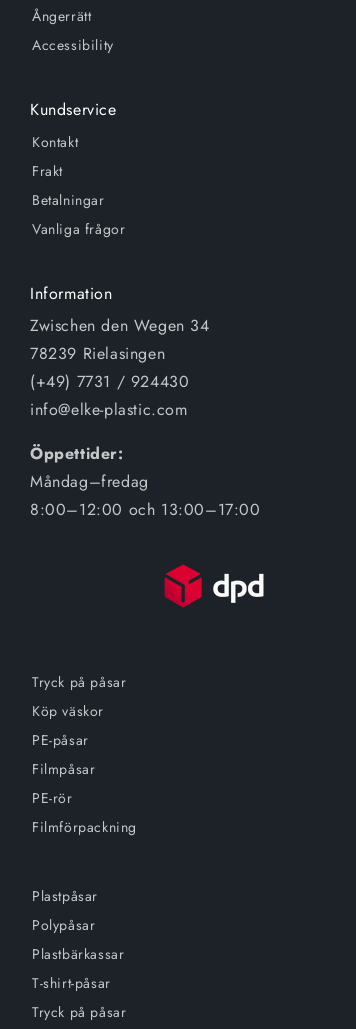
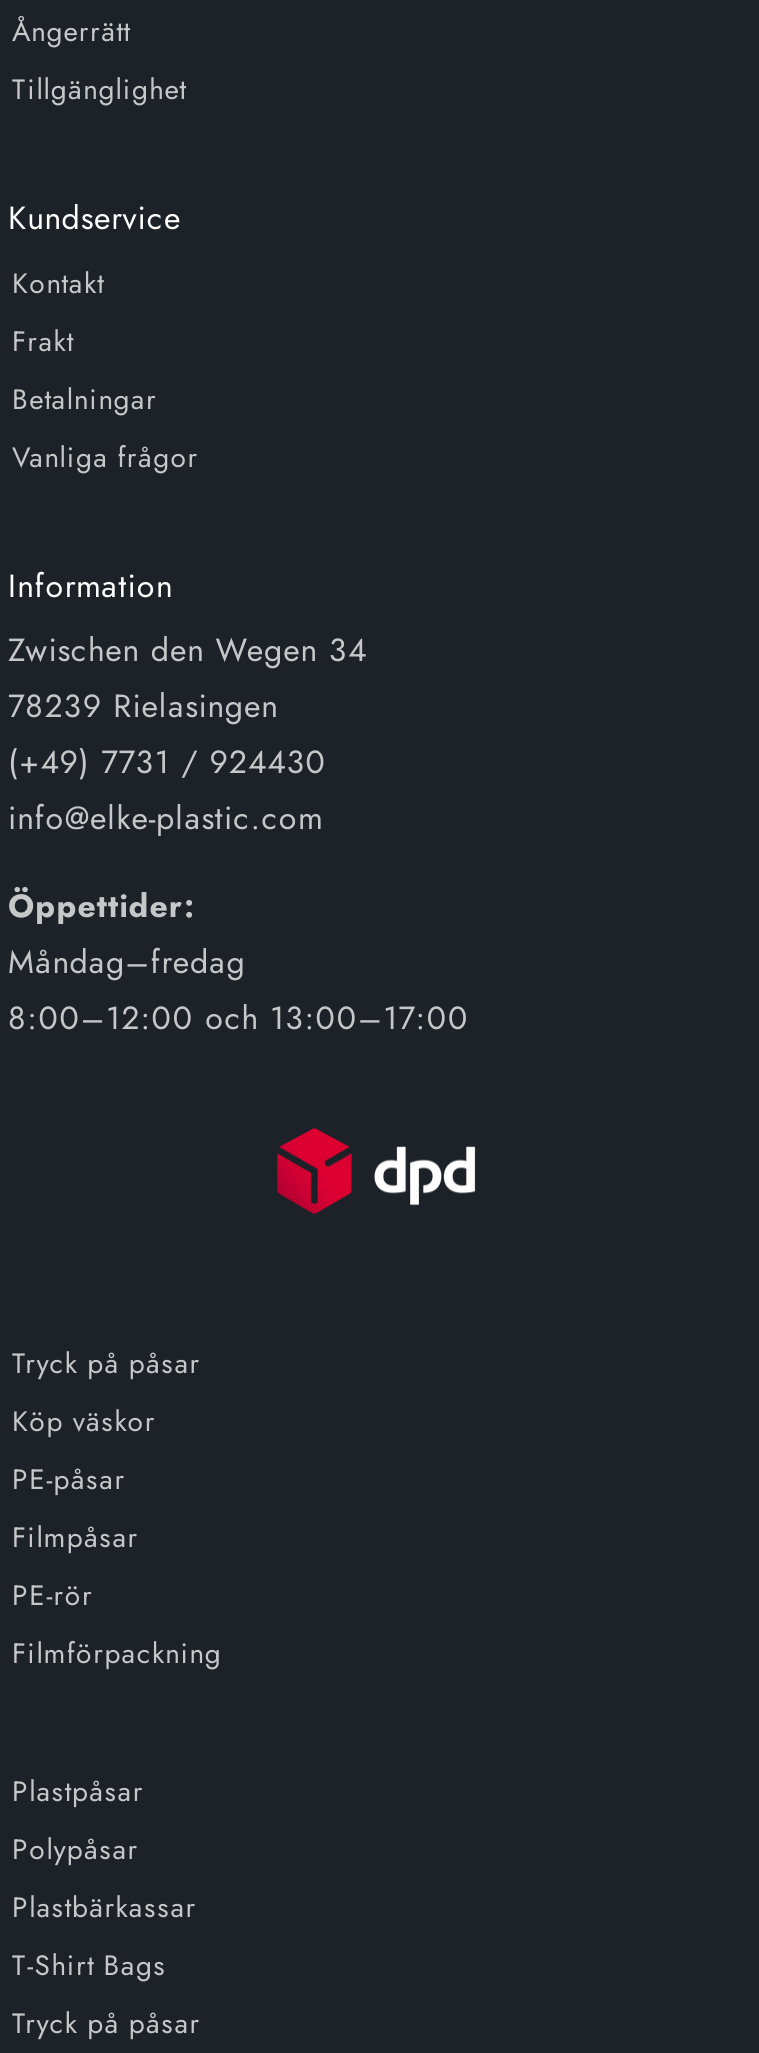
[32,35,114,55] Accessibility -> [12,69,187,109] Tillgänglighet
[32,973,111,993] T-shirt-påsar -> [12,1946,166,1986] T-Shirt Bags

